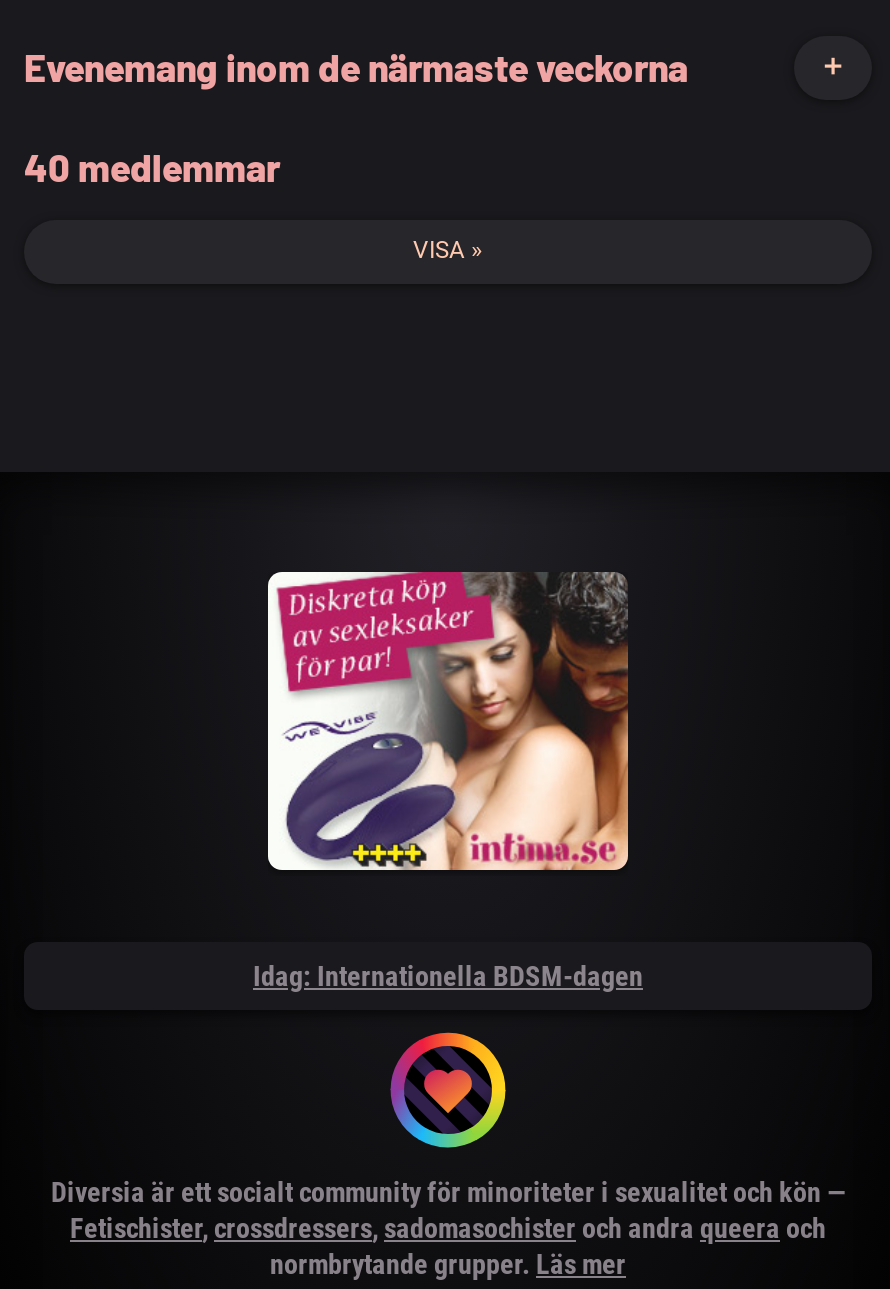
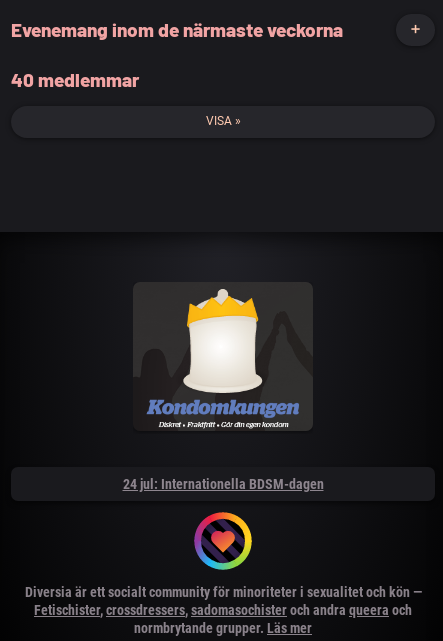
[266,570,630,872] [image] -> [133,282,313,431] [image]
[253,961,643,993] Idag: Internationella BDSM-dagen -> [122,476,323,492] 24 jul: Internationella BDSM-dagen

